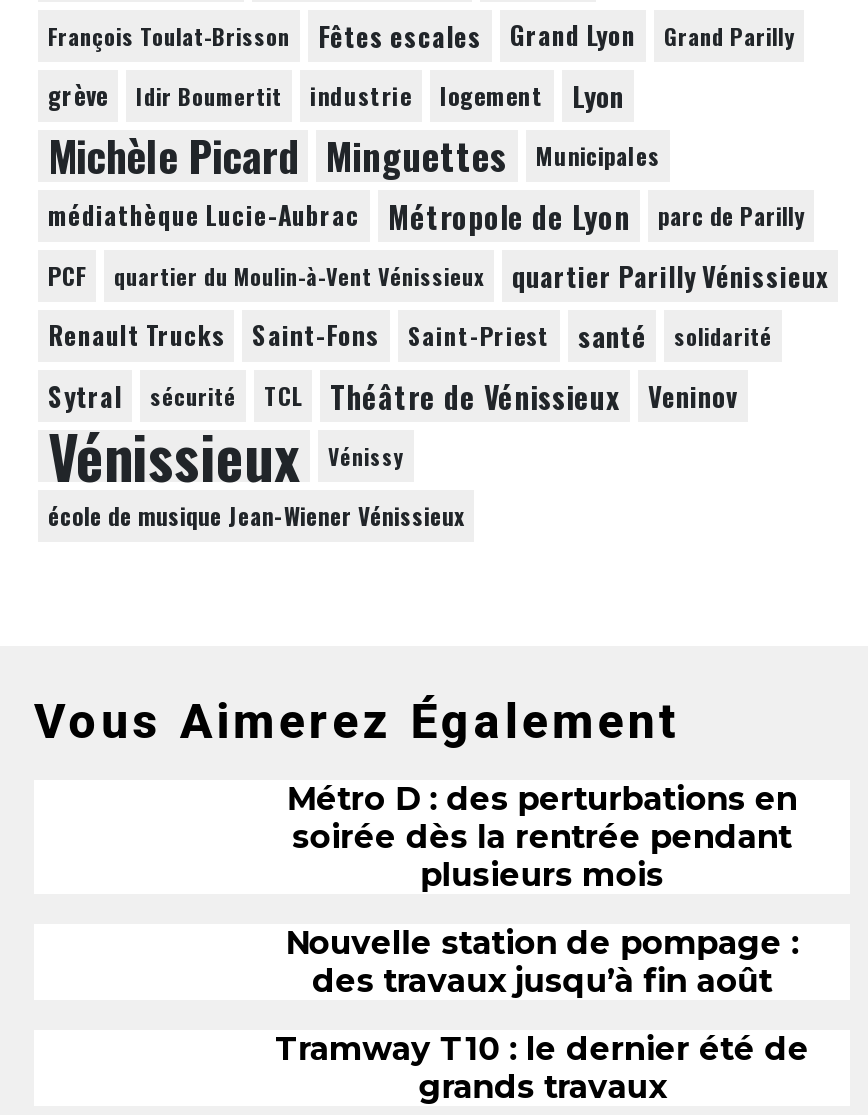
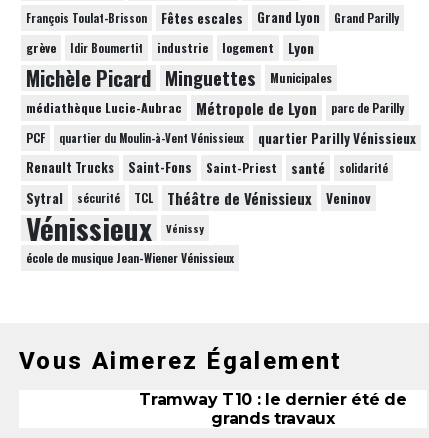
[285,780,799,1000] Métro D : des perturbations en | soirée dès la rentrée pendant | plusieurs mois | Nouvelle station de pompage : | des travaux jusqu’à fin août -> none

